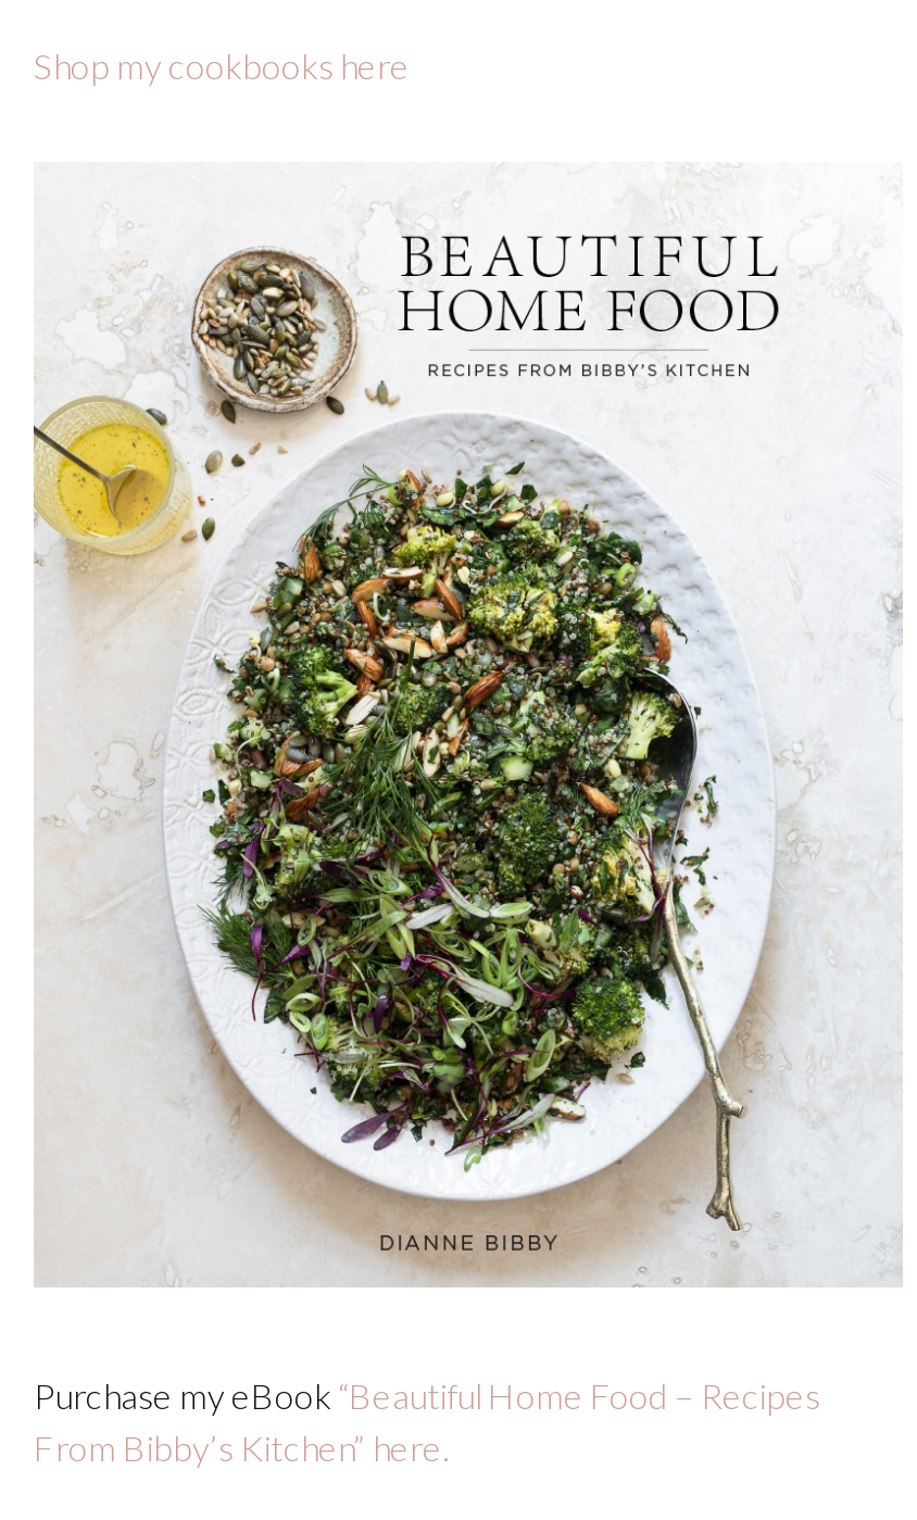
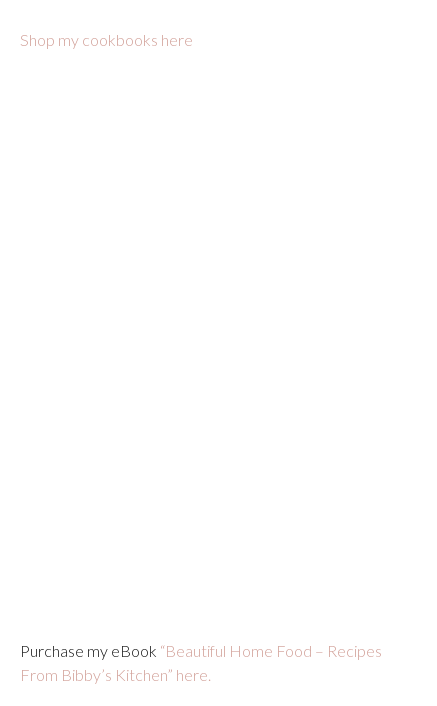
[32,217,903,1286] [image] -> none

